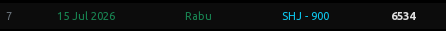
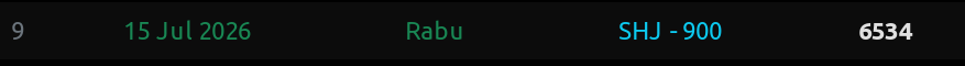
[6,10,12,22] 7 -> [11,18,24,44] 9

